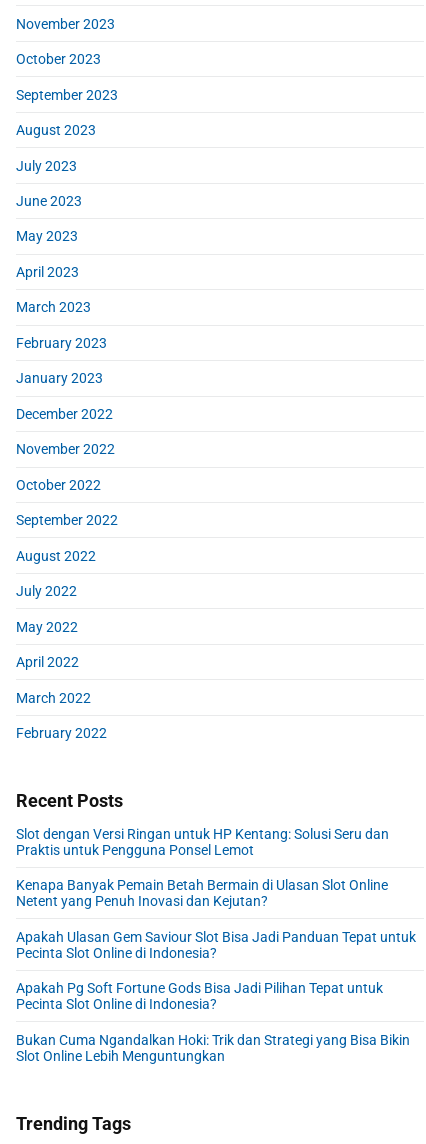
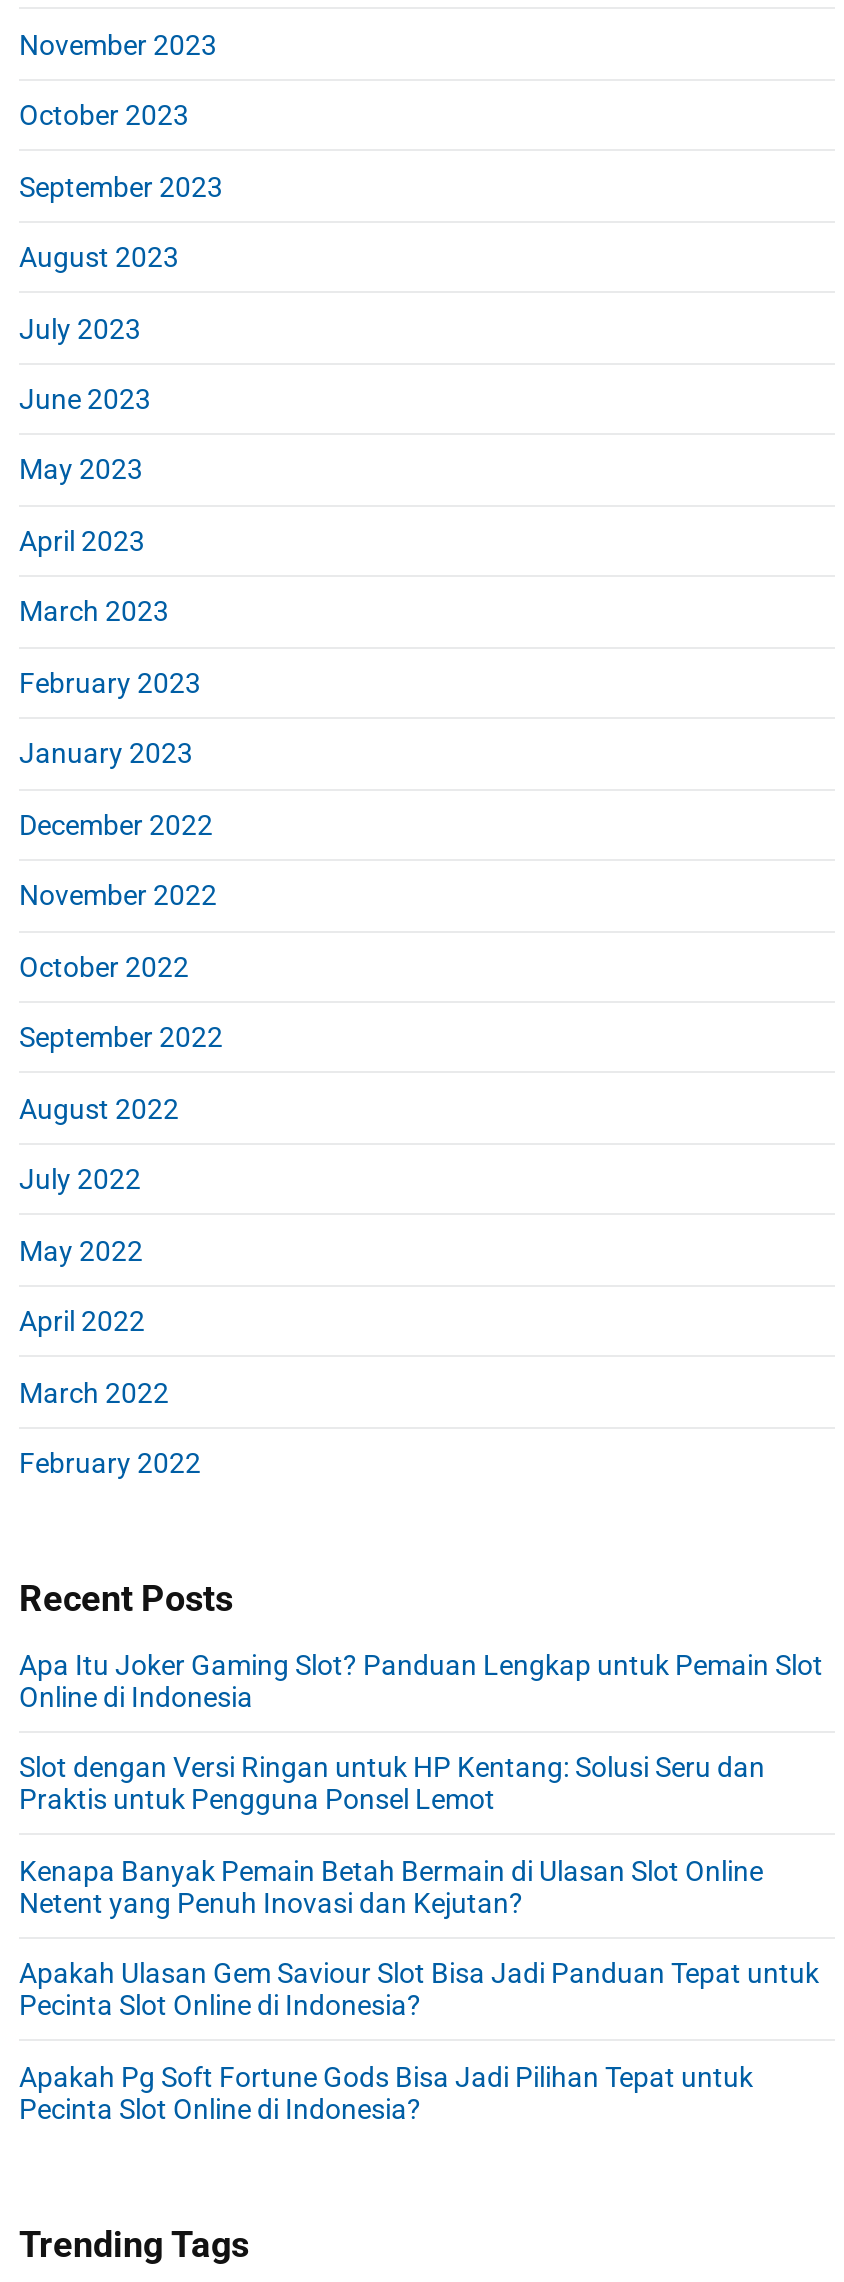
none -> [19,1648,823,1712] Apa Itu Joker Gaming Slot? Panduan Lengkap untuk Pemain Slot | Online di Indonesia
moved [16,826,416,1012] -> [19,1751,819,2124]: Slot dengan Versi Ringan untuk HP Kentang: Solusi Seru dan | Praktis untuk Pengguna Ponsel Lemot | Kenapa Banyak Pemain Betah Bermain di Ulasan Slot Online | Netent yang Penuh Inovasi dan Kejutan? | Apakah Ulasan Gem Saviour Slot Bisa Jadi Panduan Tepat untuk | Pecinta Slot Online di Indonesia? | Apakah Pg Soft Fortune Gods Bisa Jadi Pilihan Tepat untuk | Pecinta Slot Online di Indonesia?
[16,1031,410,1063] Bukan Cuma Ngandalkan Hoki: Trik dan Strategi yang Bisa Bikin | Slot Online Lebih Menguntungkan -> none

